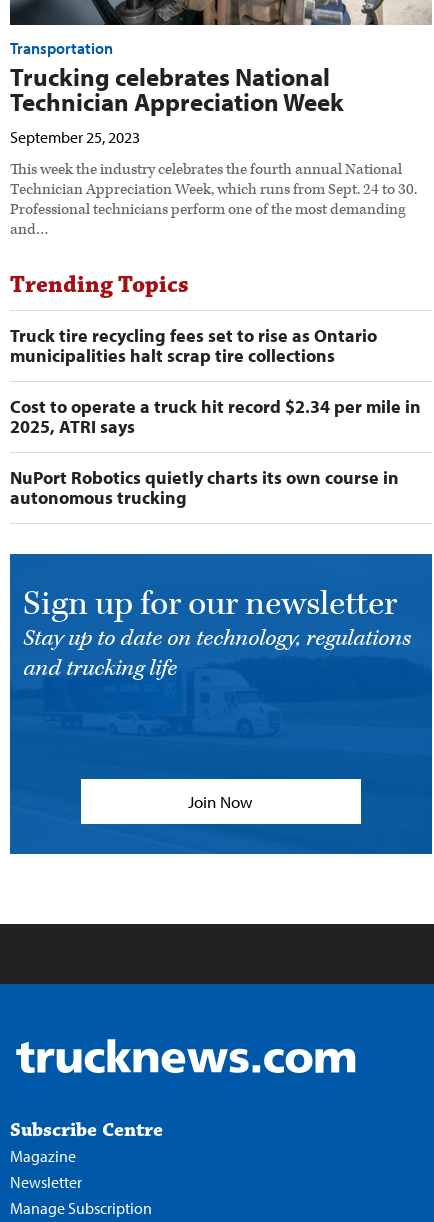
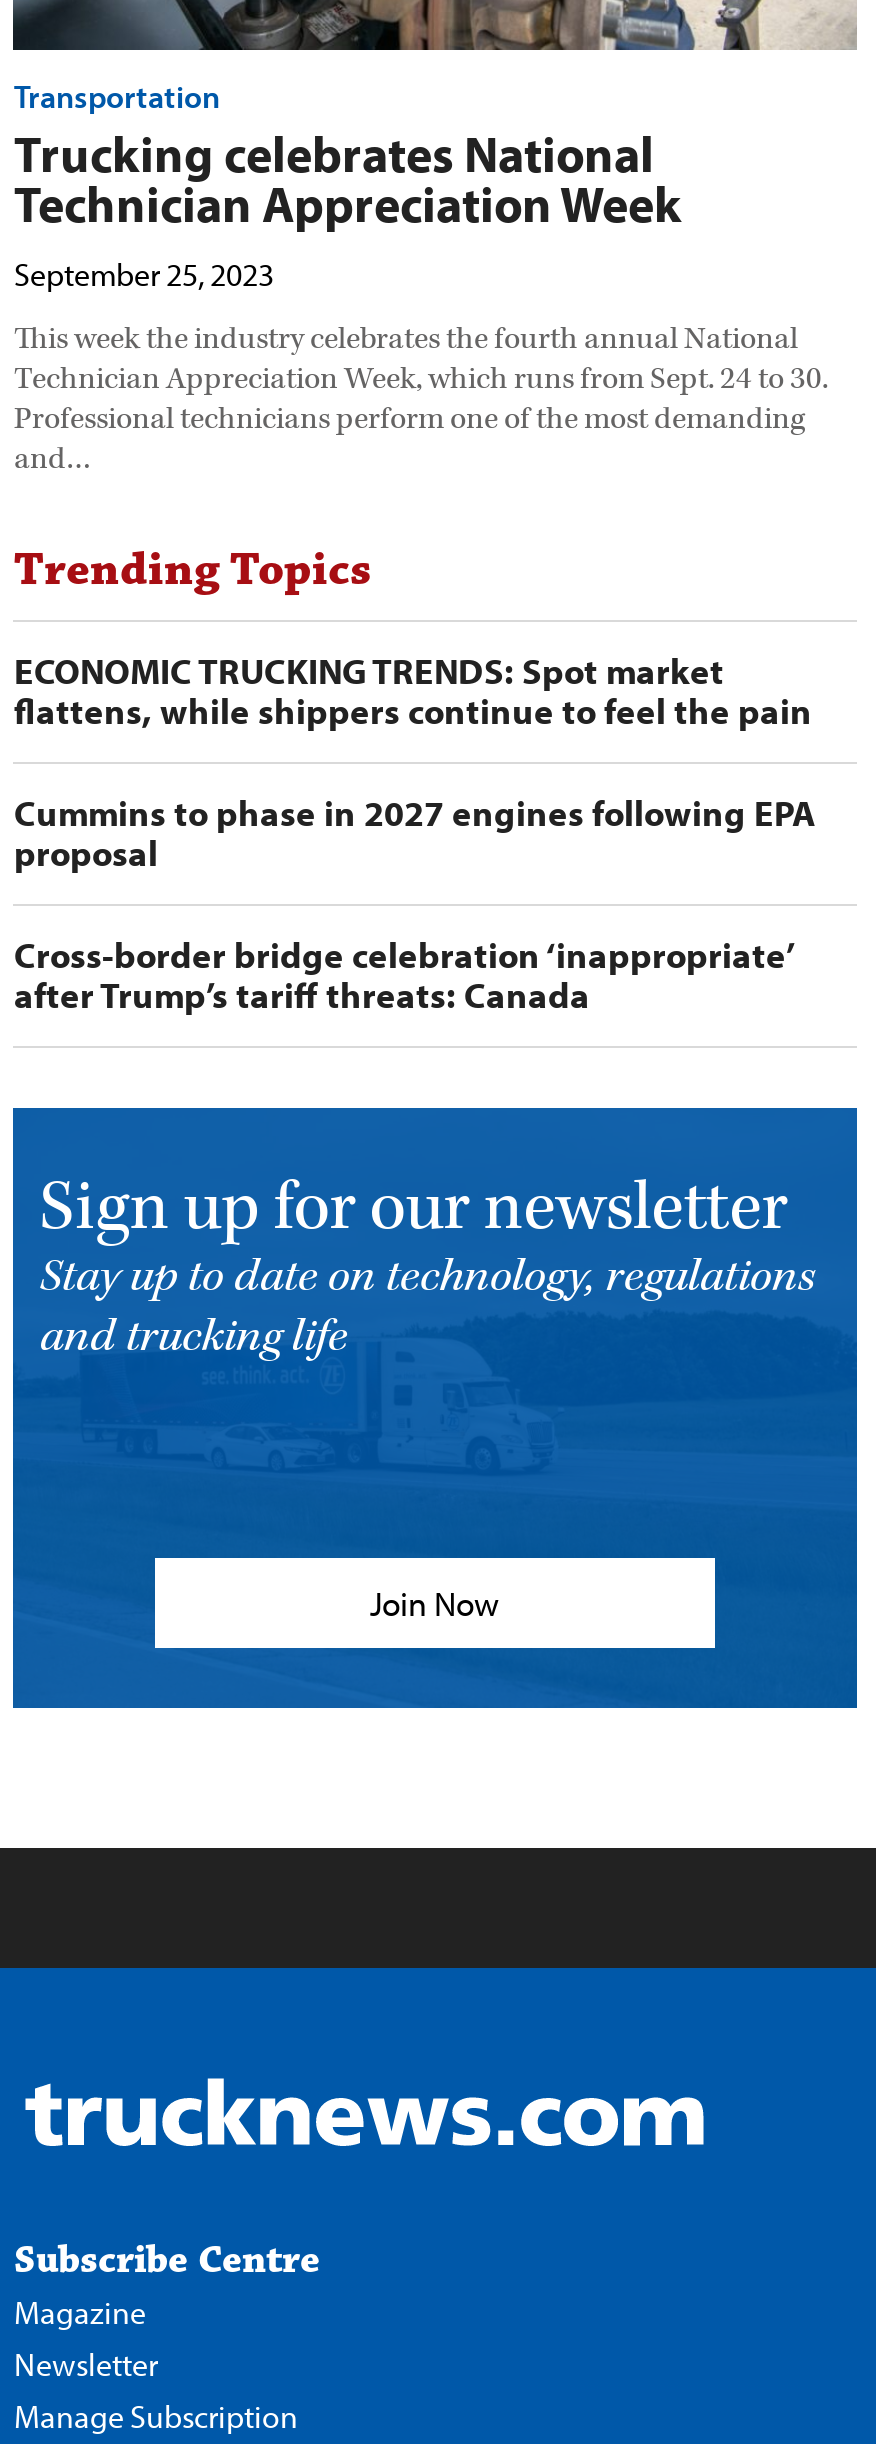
[10,324,377,367] Truck tire recycling fees set to rise as Ontario | municipalities halt scrap tire collections -> [14,648,812,734] ECONOMIC TRUCKING TRENDS: Spot market | flattens, while shippers continue to feel the pain
[10,395,421,438] Cost to operate a truck hit record $2.34 per mile in | 2025, ATRI says -> [14,790,816,876] Cummins to phase in 2027 engines following EPA | proposal
[10,466,399,509] NuPort Robotics quietly charts its own course in | autonomous trucking -> [14,932,794,1018] Cross-border bridge celebration ‘inappropriate’ | after Trump’s tariff threats: Canada

